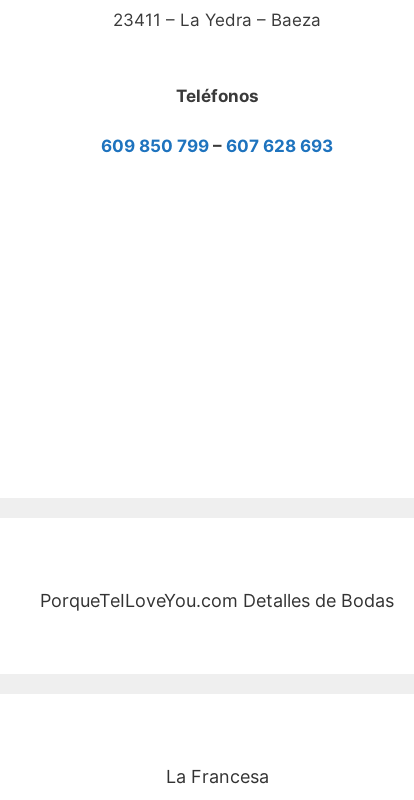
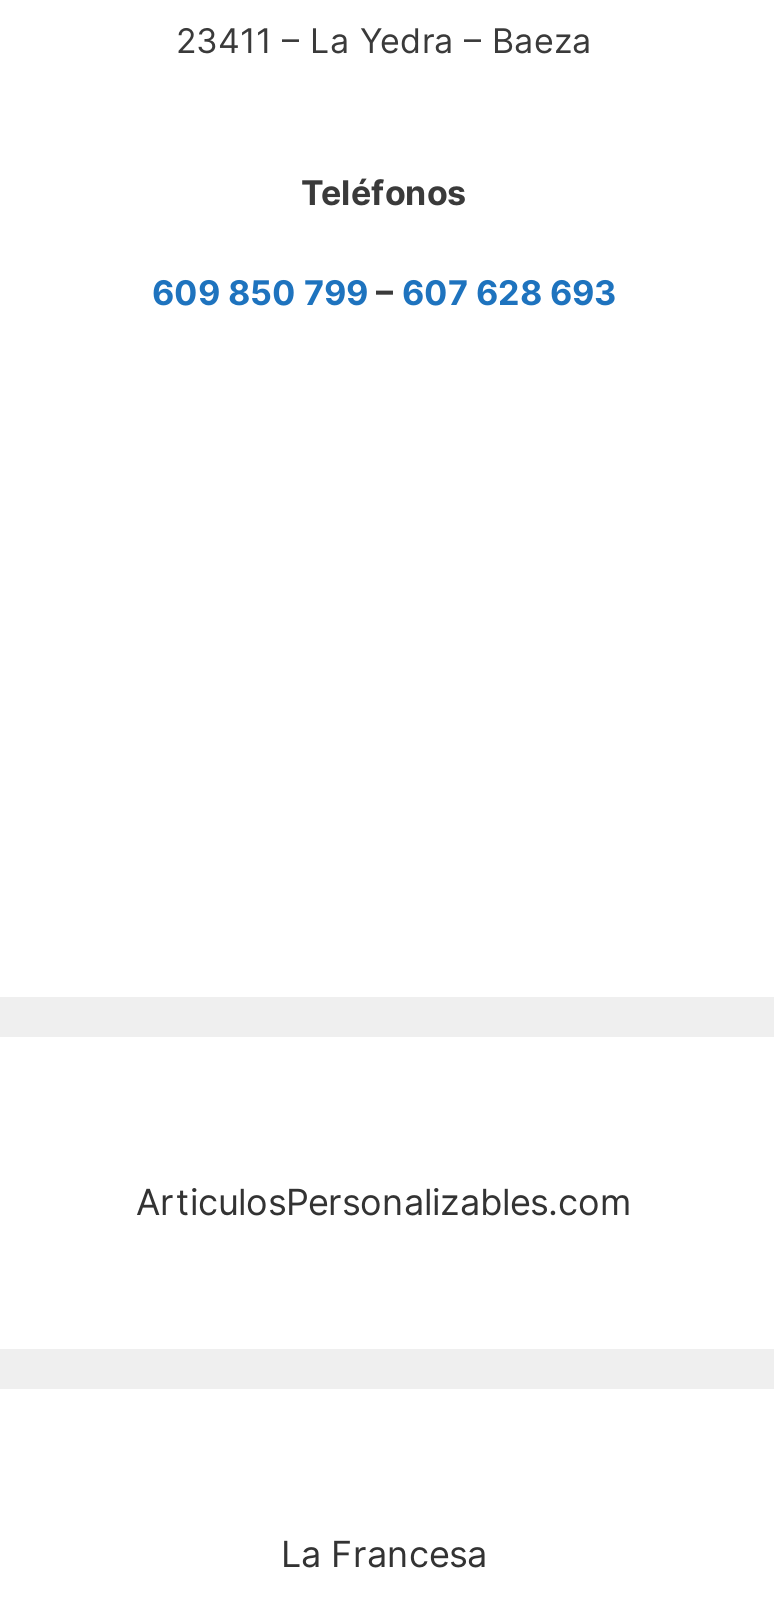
[40,589,394,610] PorqueTeILoveYou.com Detalles de Bodas -> [136,1180,632,1222] ArticulosPersonalizables.com

